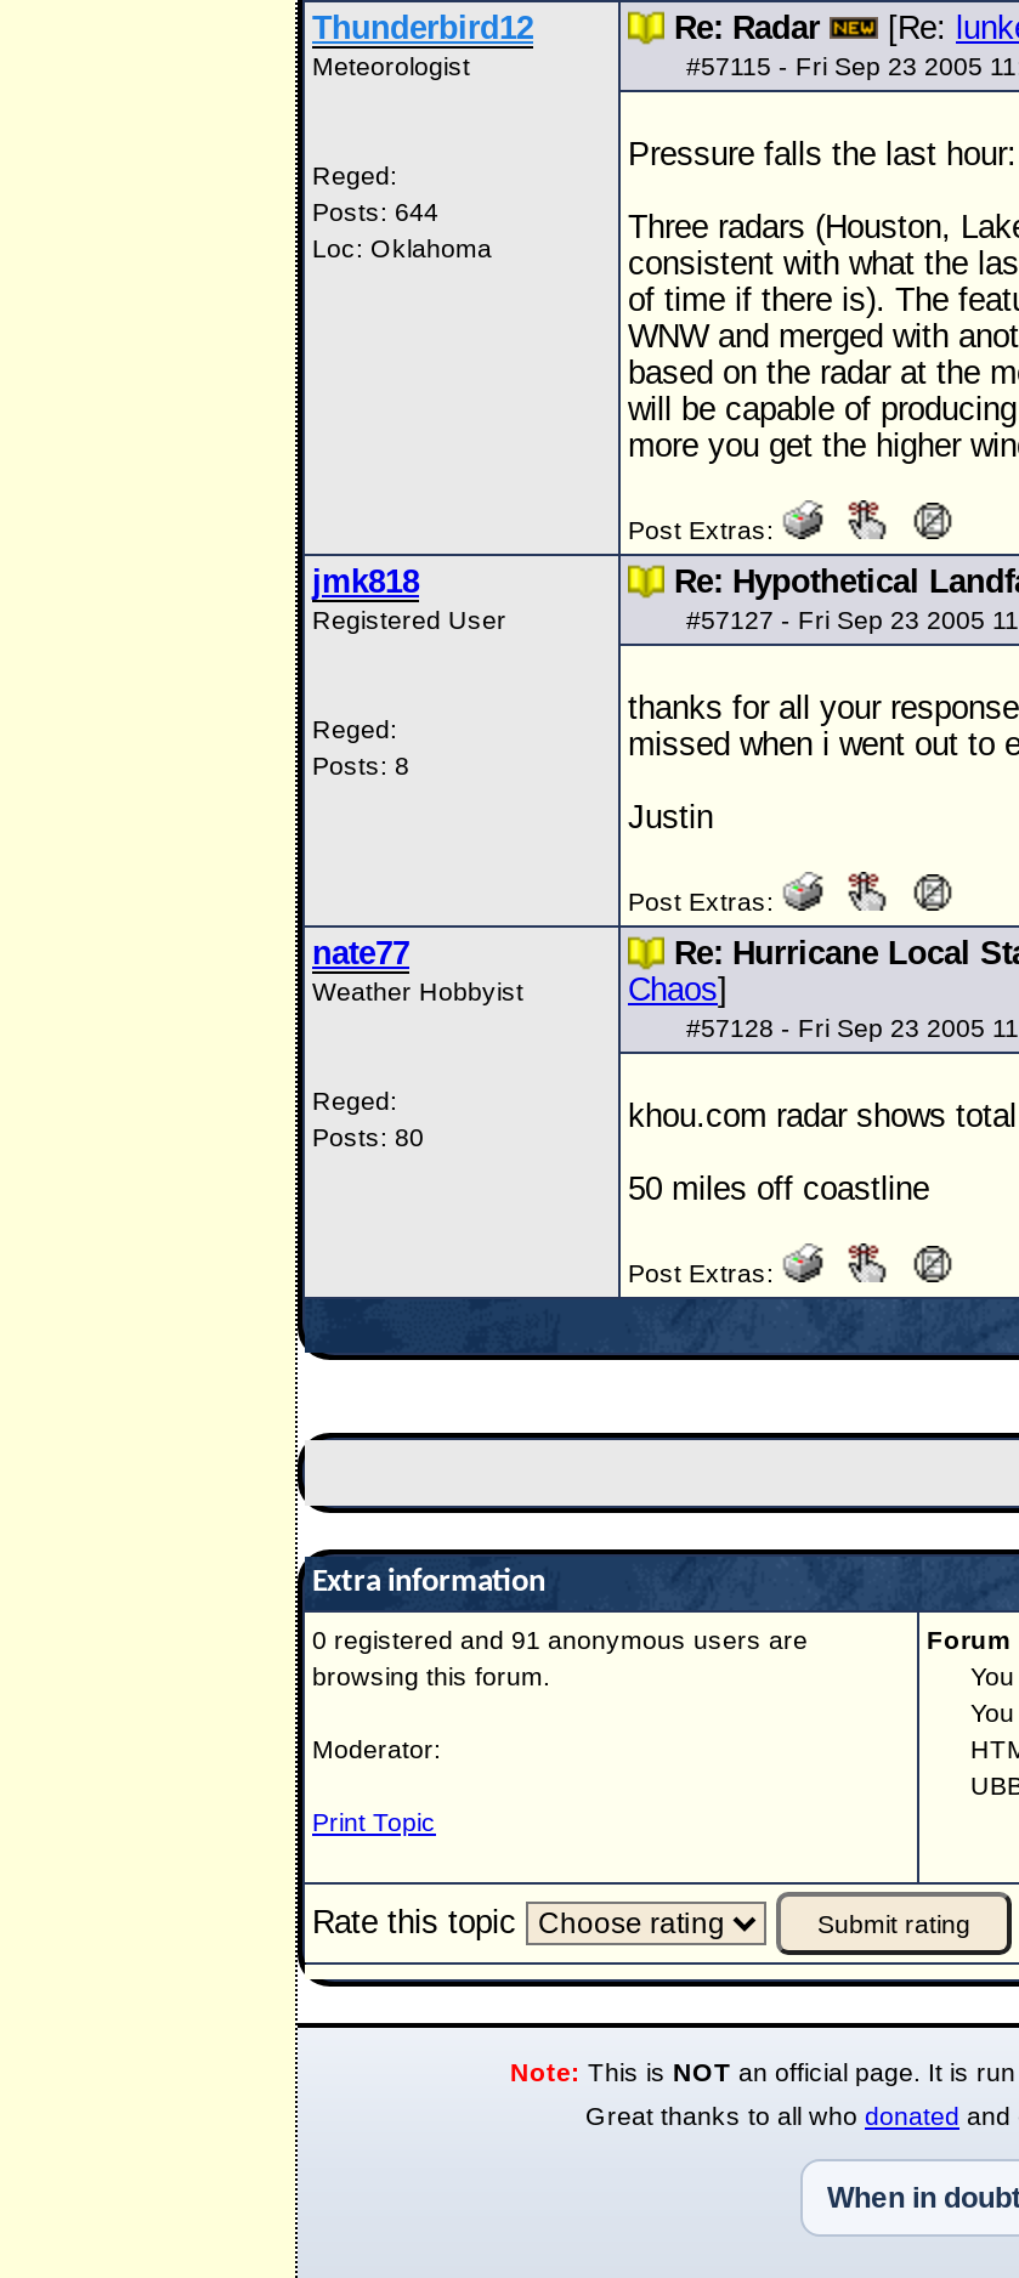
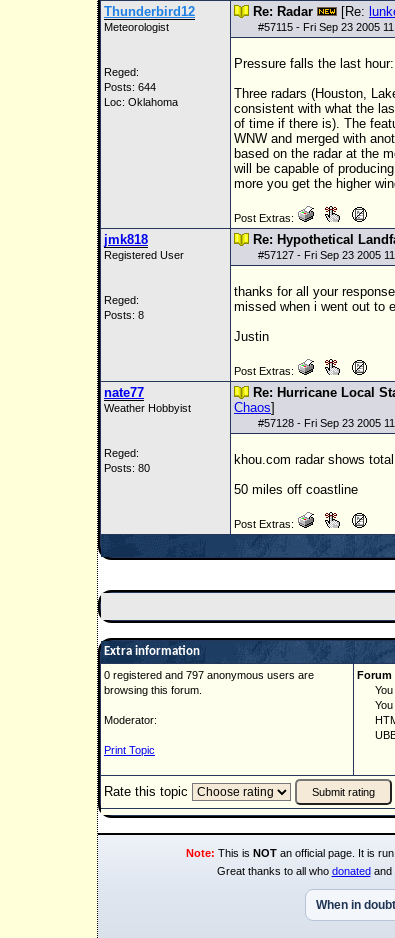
[312,1625,808,1654] 0 registered and 91 anonymous users are -> [104,669,314,681] 0 registered and 797 anonymous users are

